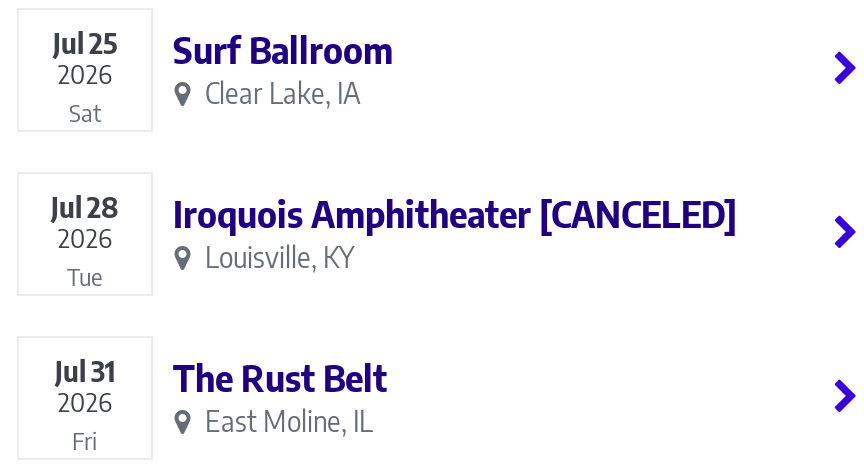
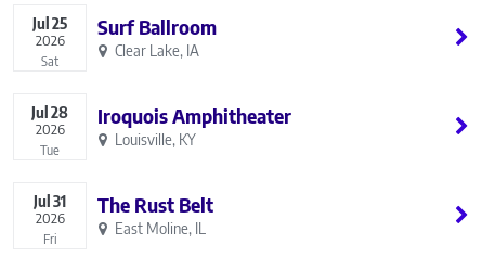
[173,191,737,237] Iroquois Amphitheater [CANCELED] -> [97,103,291,128] Iroquois Amphitheater

